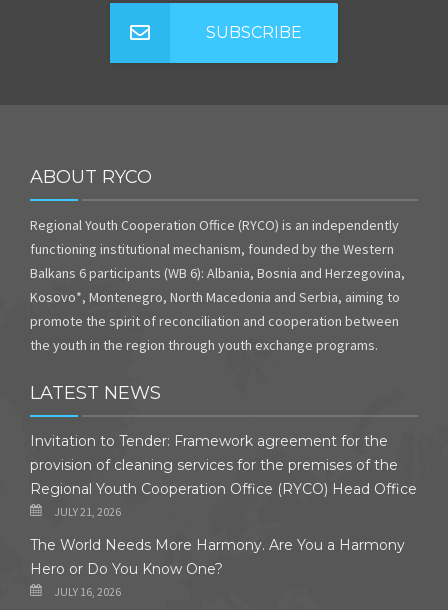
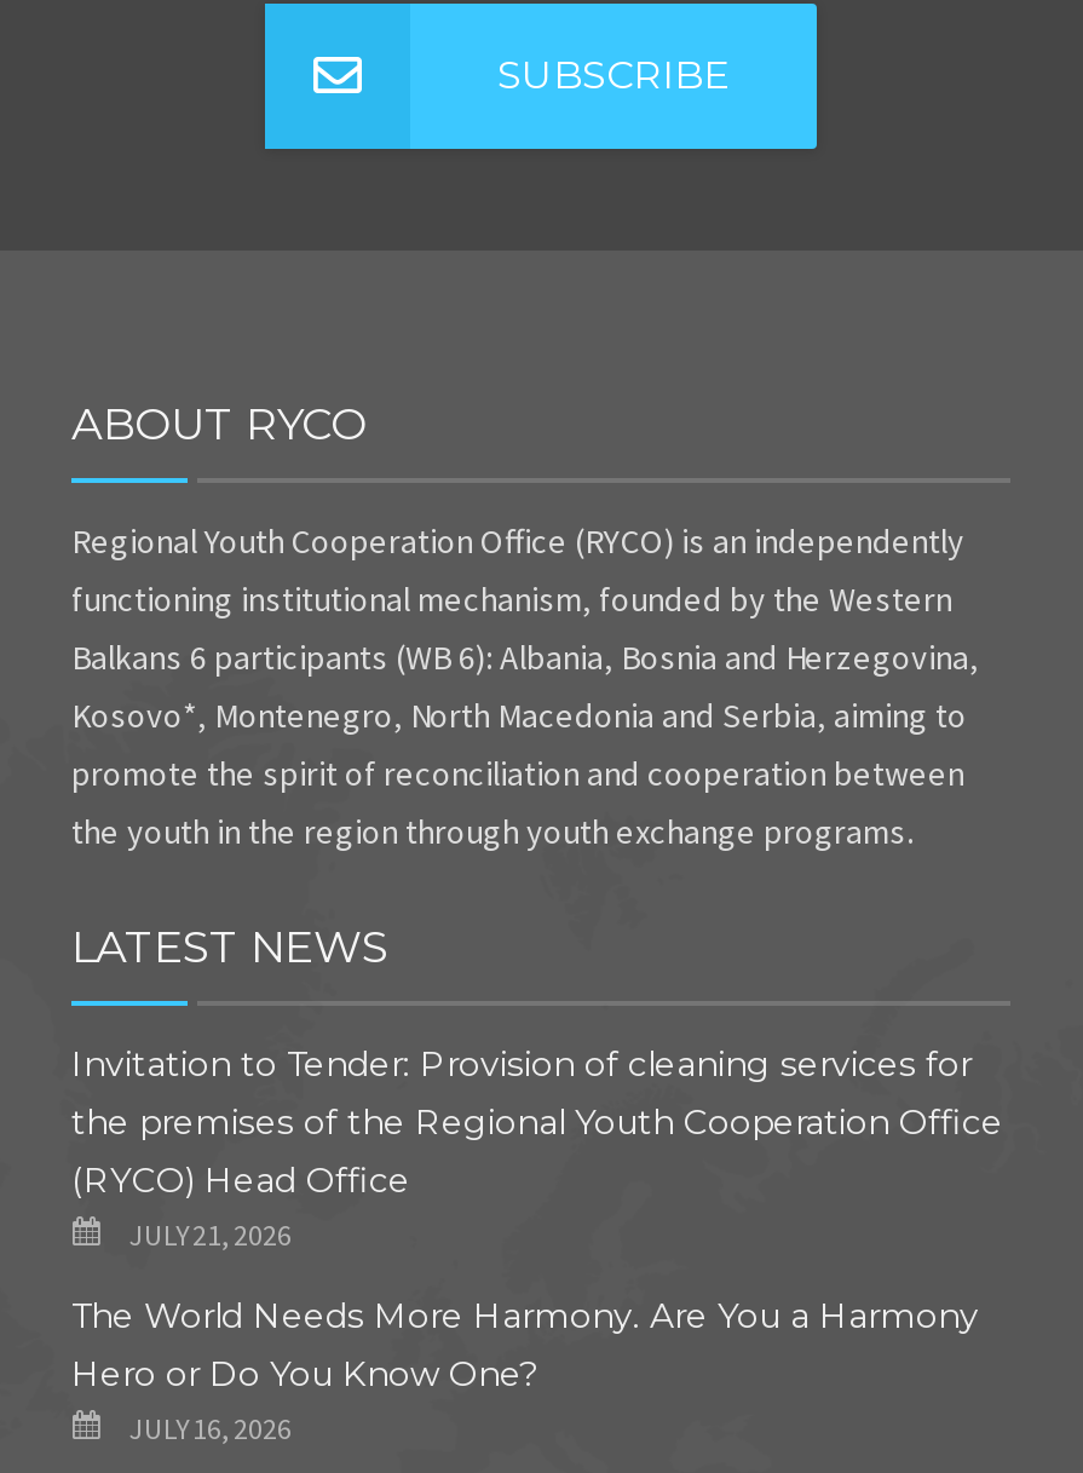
[30,432,417,498] Invitation to Tender: Framework agreement for the | provision of cleaning services for the premises of the | Regional Youth Cooperation Office (RYCO) Head Office -> [71,1042,1003,1201] Invitation to Tender: Provision of cleaning services for | the premises of the Regional Youth Cooperation Office | (RYCO) Head Office

